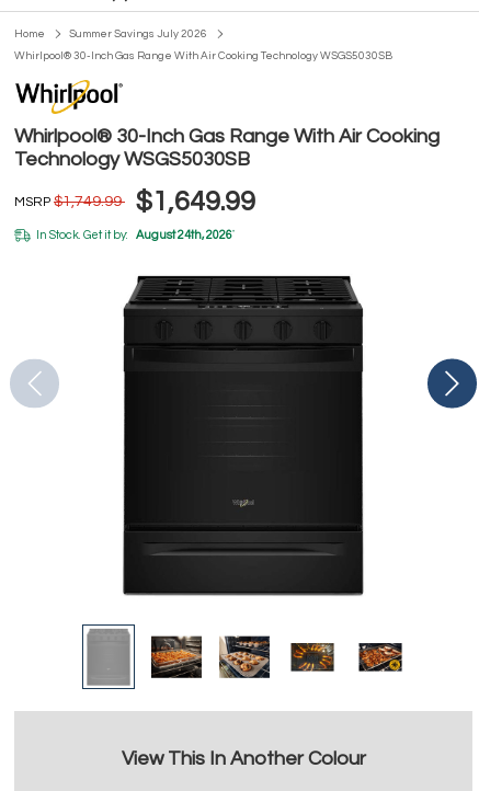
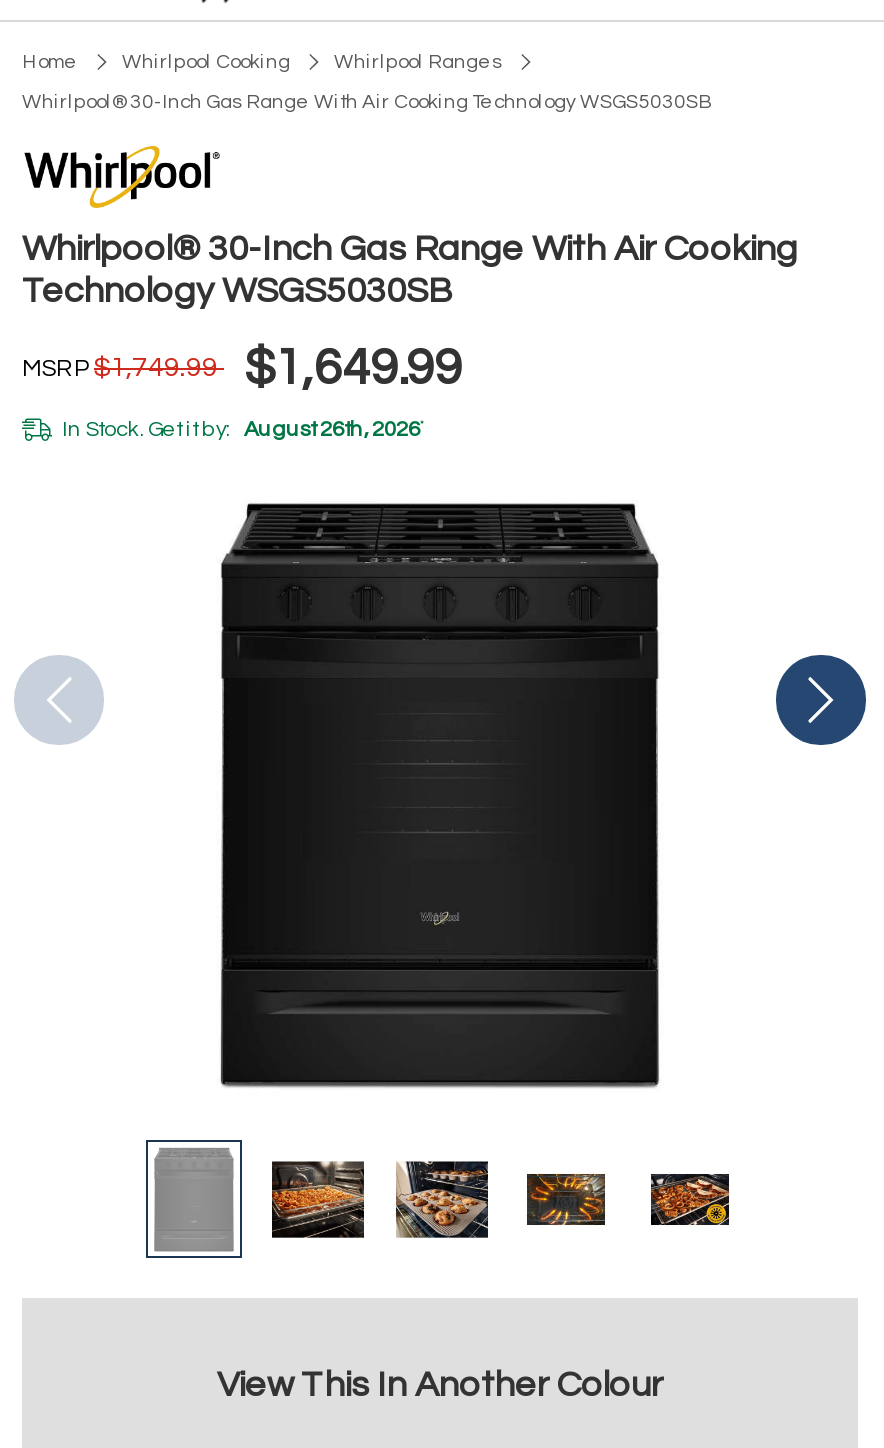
[69,28,207,39] Summer Savings July 2026 -> [122,52,502,72] Whirlpool Cooking | Whirlpool Ranges
[36,229,232,241] In Stock. Get it by: August 24th, 2026 -> [62,418,420,440] In Stock. Get it by: August 26th, 2026

